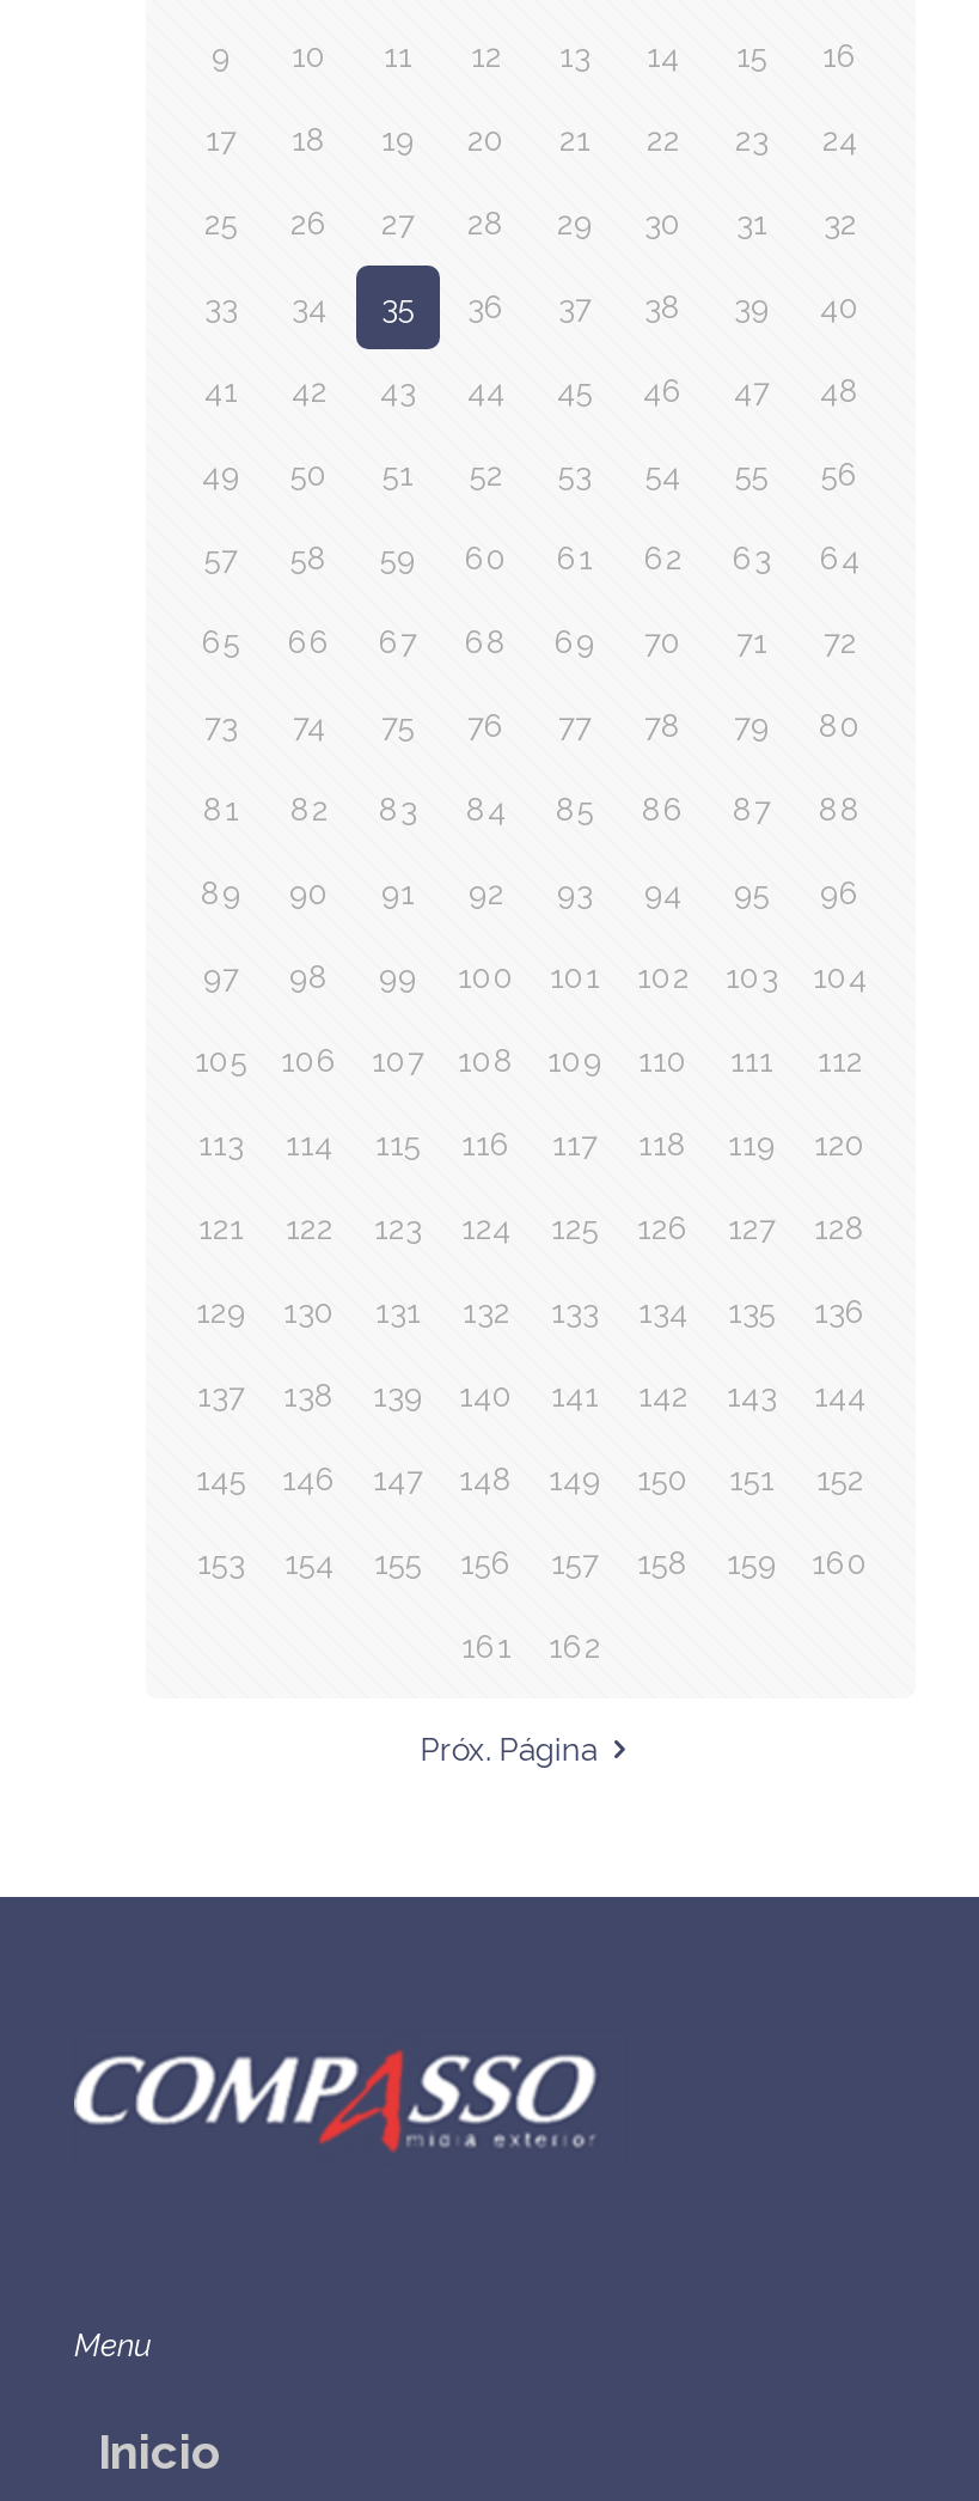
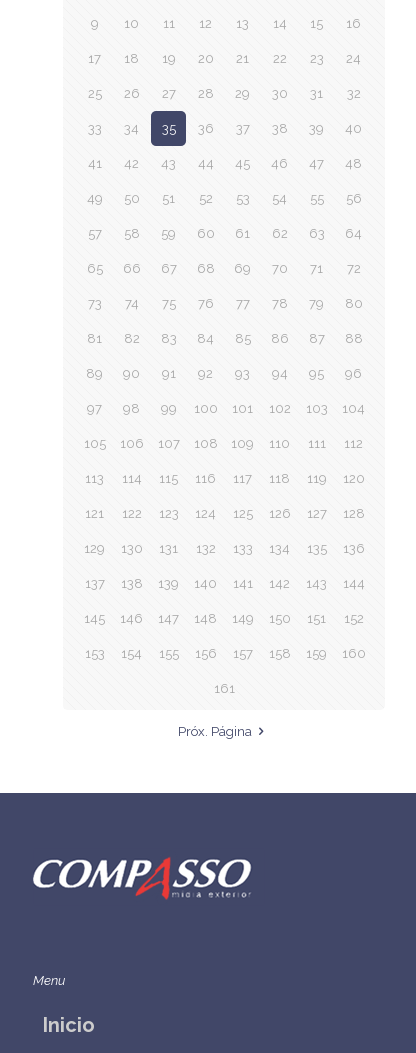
[549,1628,601,1664] 162 -> none

